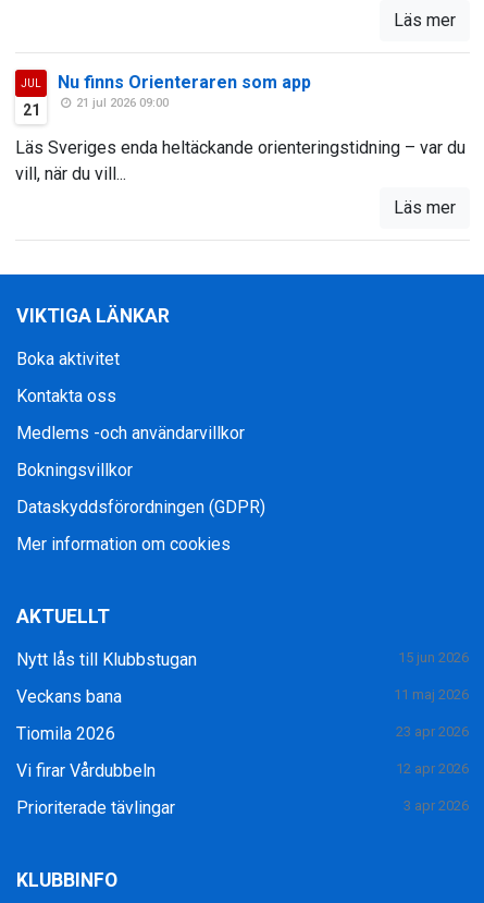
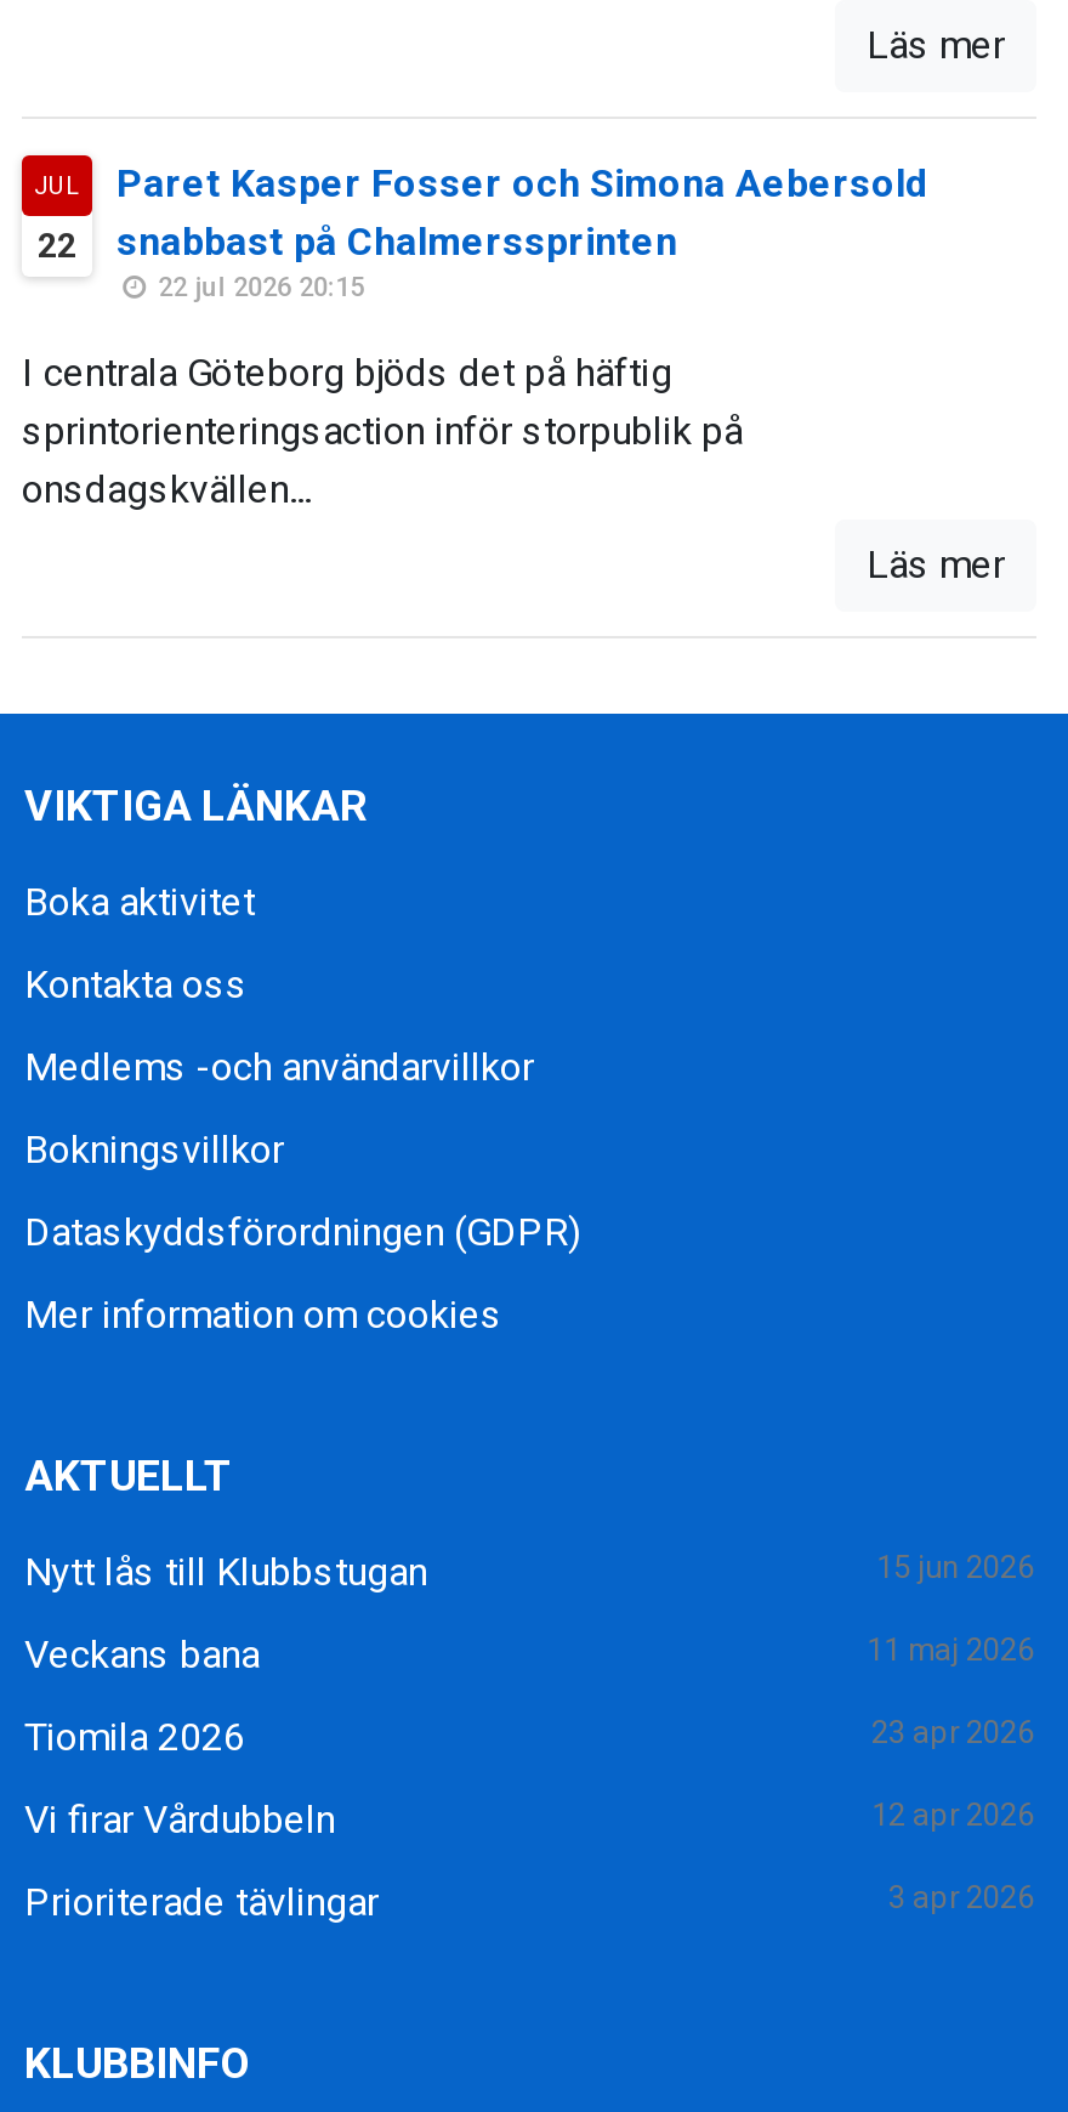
[58,72,311,110] Nu finns Orienteraren som app | 21 jul 2026 09:00 -> [117,161,927,304] Paret Kasper Fosser och Simona Aebersold | snabbast på Chalmerssprinten | 22 jul 2026 20:15
[22,102,40,119] 21 -> [38,227,76,266] 22
[15,138,466,185] Läs Sveriges enda heltäckande orienteringstidning – var du | vill, när du vill... -> [22,351,743,513] I centrala Göteborg bjöds det på häftig | sprintorienteringsaction inför storpublik på | onsdagskvällen...

